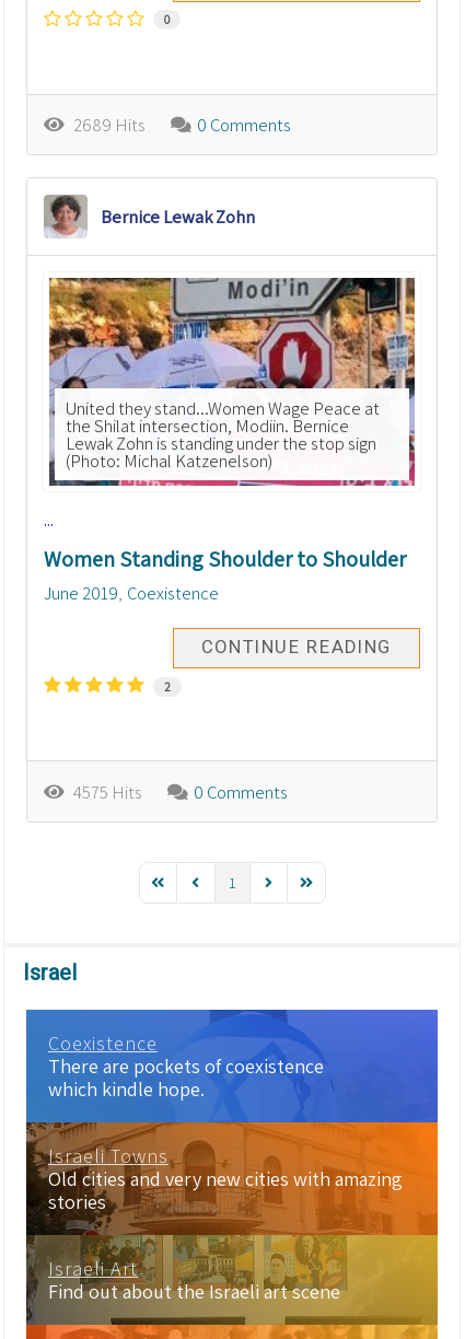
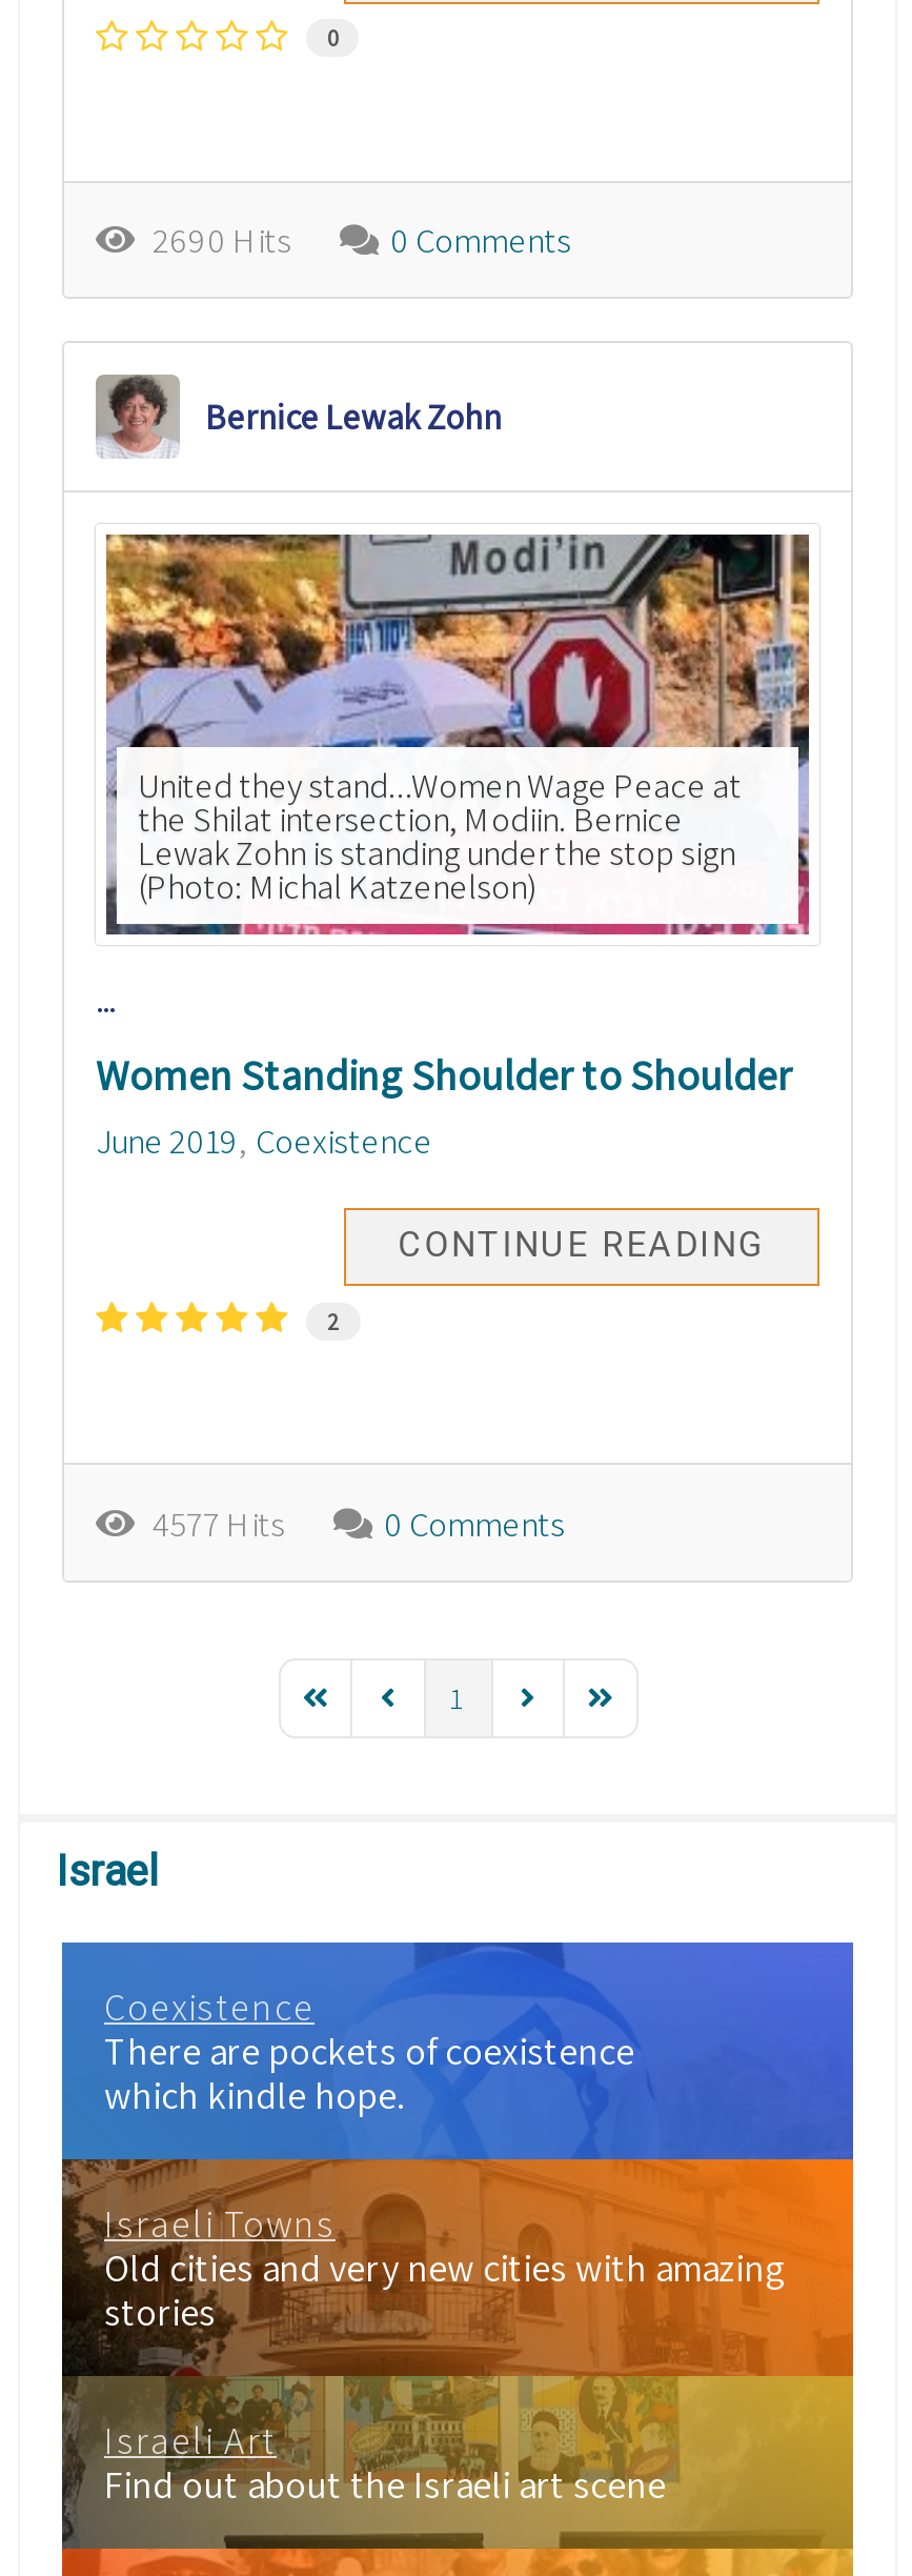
[67,113,146,137] 2689 Hits -> [140,217,291,263] 2690 Hits
[67,779,142,804] 4575 Hits -> [140,1500,285,1546] 4577 Hits

